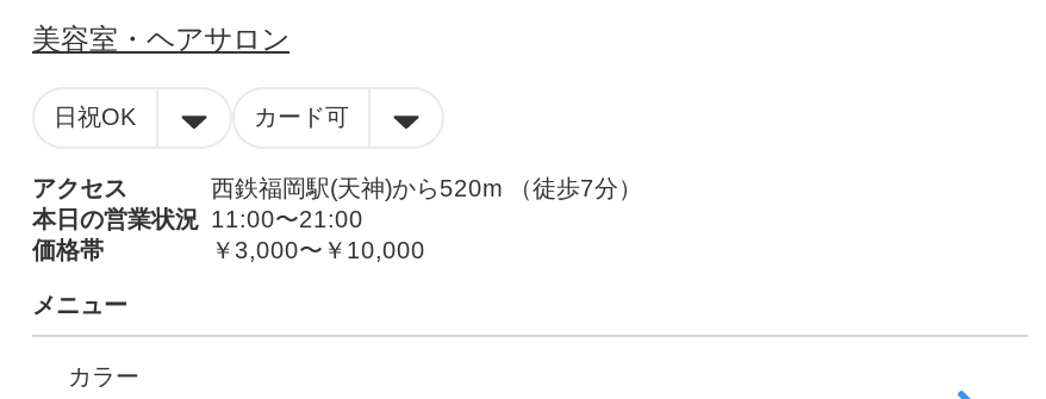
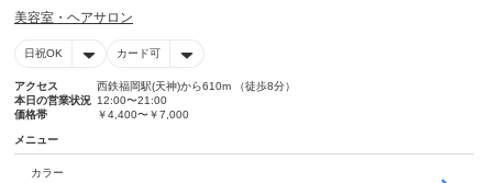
[211,175,642,201] 西鉄福岡駅(天神)から520m （徒歩7分） -> [97,80,296,92] 西鉄福岡駅(天神)から610m （徒歩8分）
[32,206,363,232] 本日の営業状況 11:00〜21:00 -> [14,94,167,106] 本日の営業状況 12:00〜21:00
[211,237,425,263] ￥3,000〜￥10,000 -> [97,108,189,121] ￥4,400〜￥7,000

